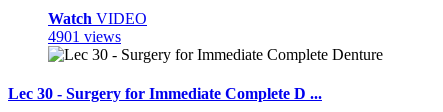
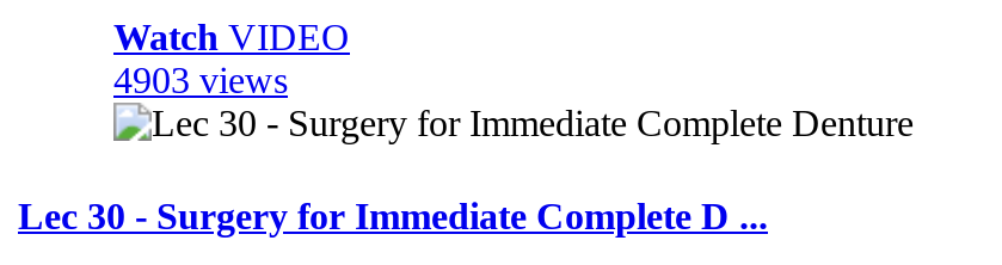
[48,28,121,45] 4901 views -> [113,60,288,101] 4903 views

